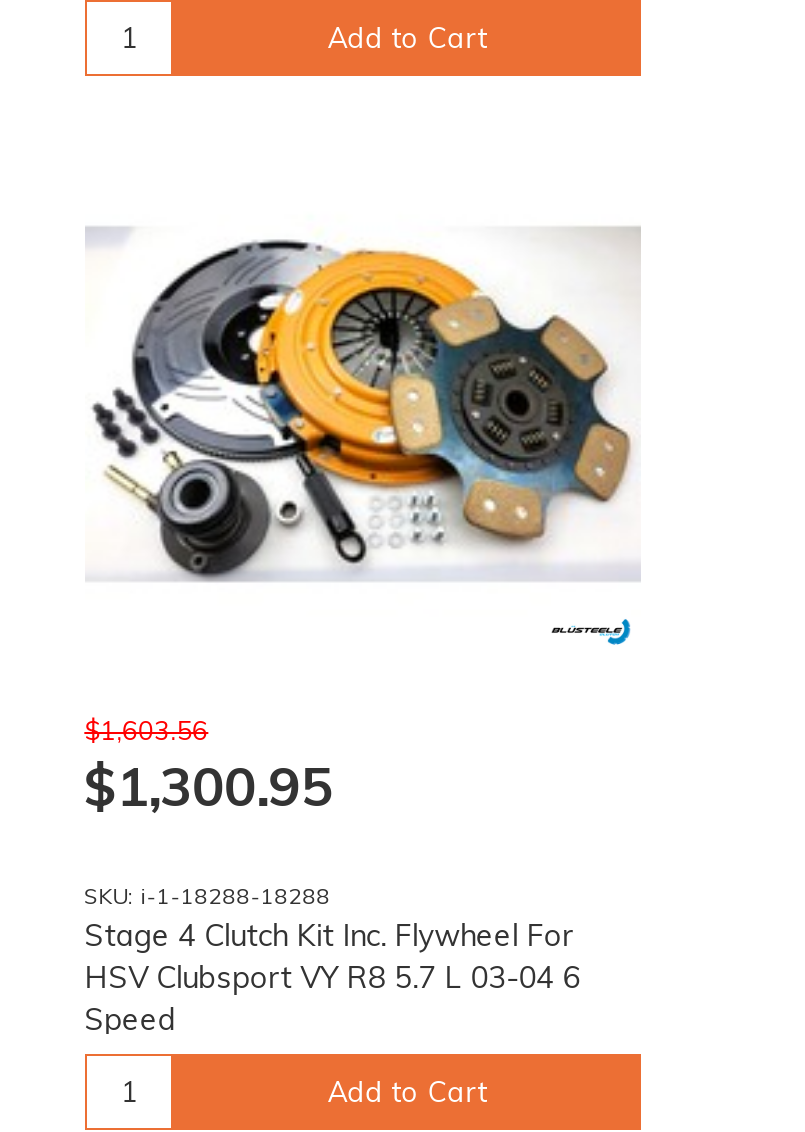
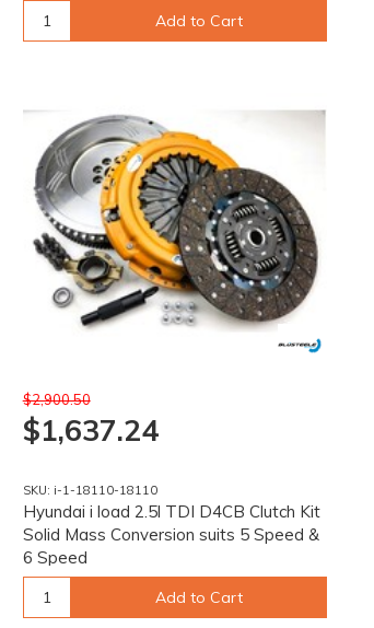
[85,202,639,602] [image] -> [24,109,326,330] [image]
[84,714,332,820] $1,603.56 | $1,300.95 -> [23,391,158,449] $2,900.50 | $1,637.24
[84,882,580,1038] SKU: i-1-18288-18288 | Stage 4 Clutch Kit Inc. Flywheel For | HSV Clubsport VY R8 5.7 L 03-04 6 | Speed -> [23,483,320,568] SKU: i-1-18110-18110 | Hyundai i load 2.5l TDI D4CB Clutch Kit | Solid Mass Conversion suits 5 Speed & | 6 Speed

